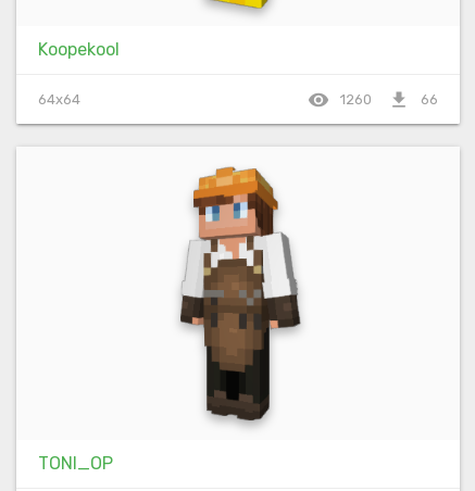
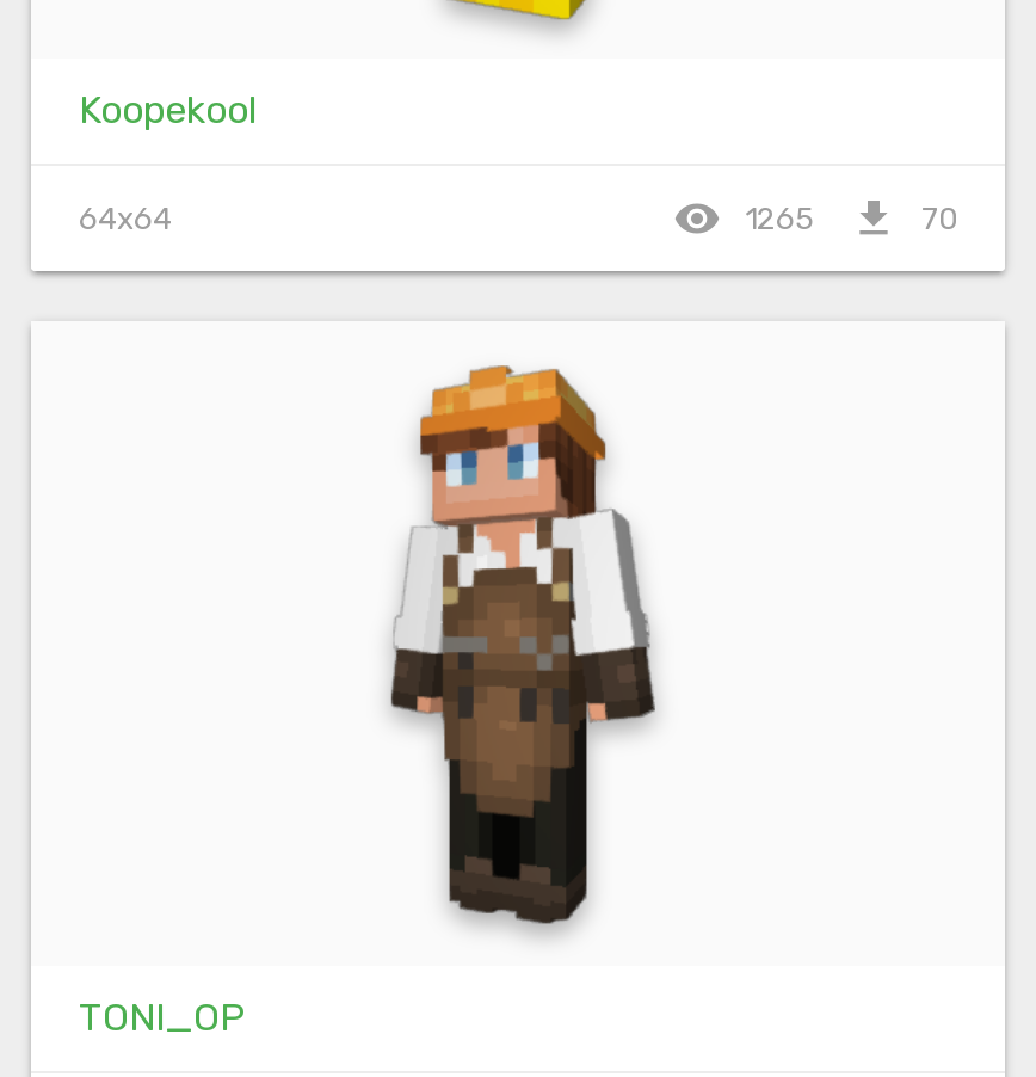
[340,91,372,107] 1260 -> [745,200,814,236] 1265
[421,91,438,107] 66 -> [921,200,957,236] 70

